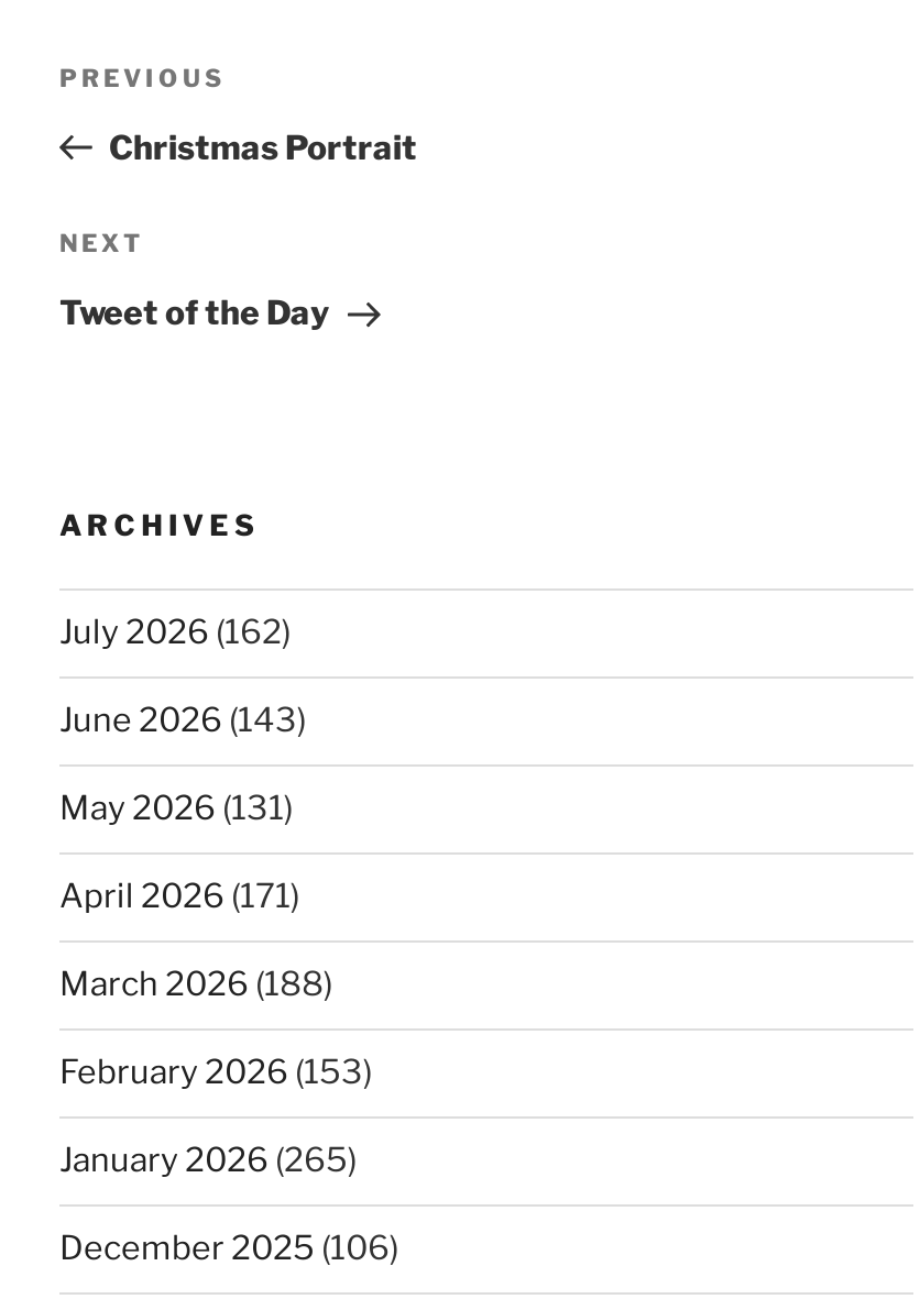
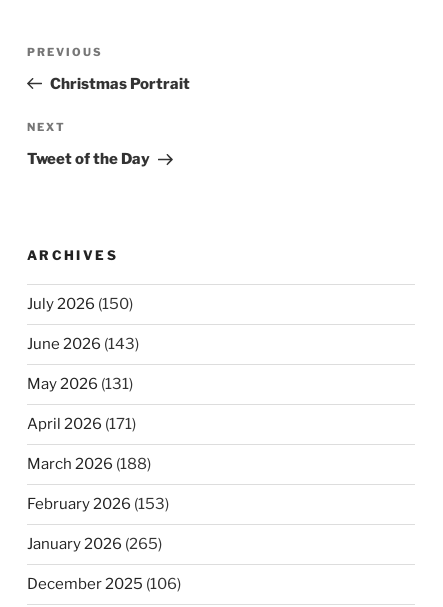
[59,613,291,653] July 2026 (162) -> [27,295,133,313] July 2026 (150)

